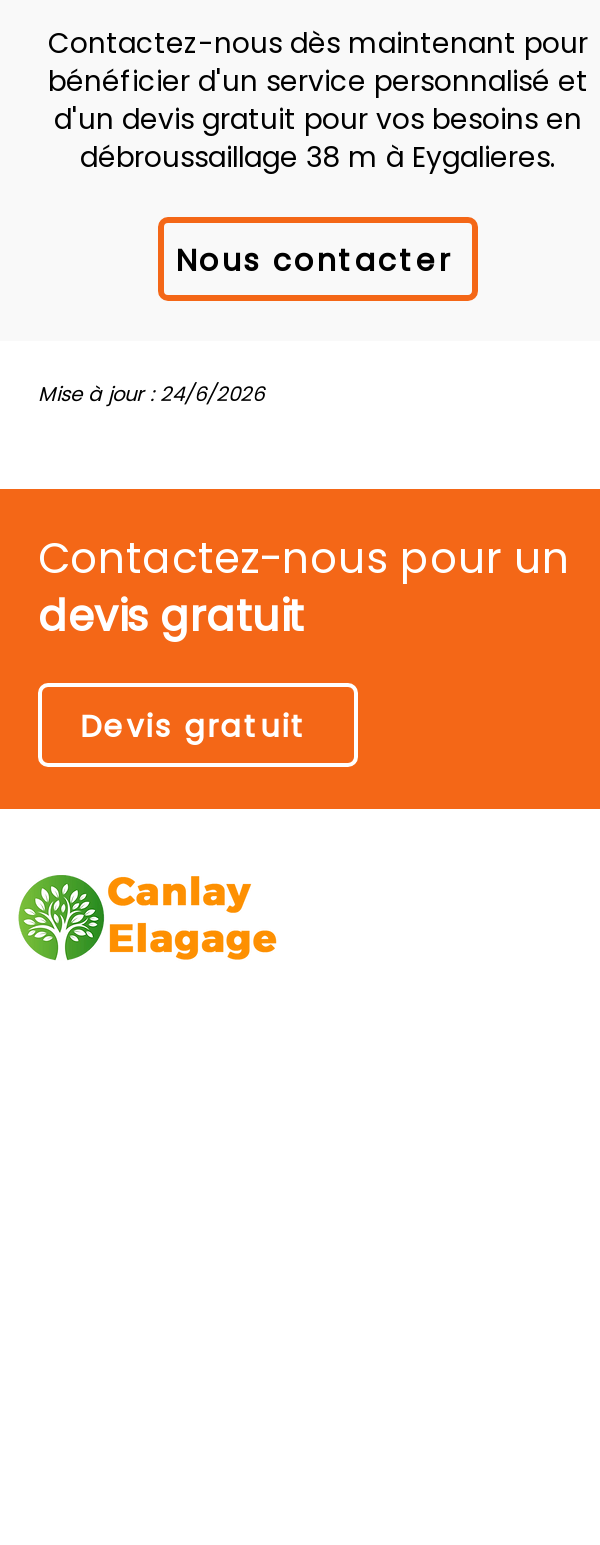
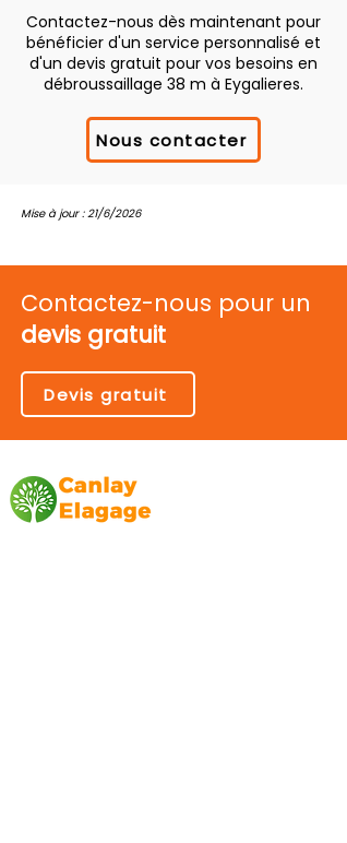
[38,379,264,409] Mise à jour : 24/6/2026 -> [21,205,141,222] Mise à jour : 21/6/2026

